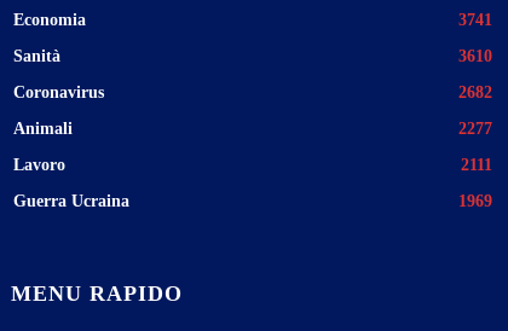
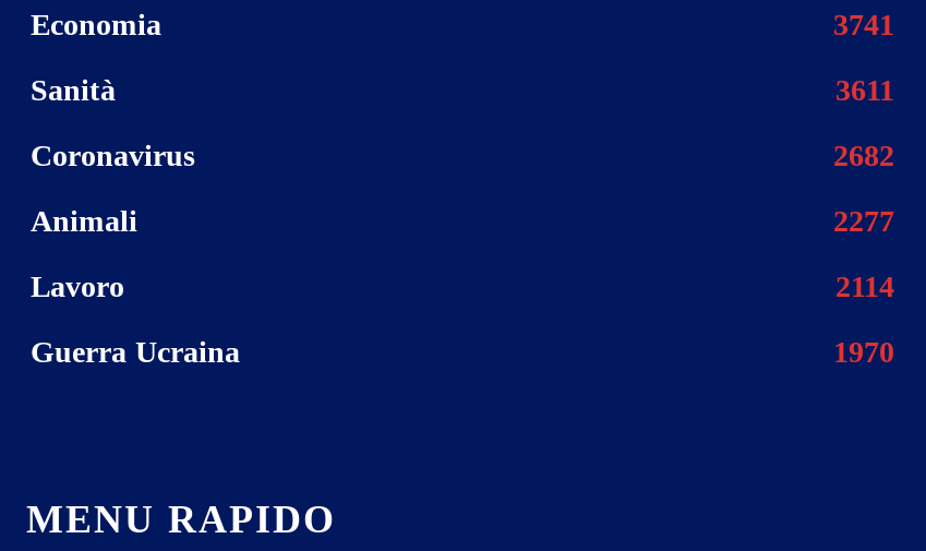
[458,47,492,65] 3610 -> [835,75,894,107] 3611
[461,156,492,174] 2111 -> [835,271,894,304] 2114
[458,192,492,210] 1969 -> [833,336,894,369] 1970

